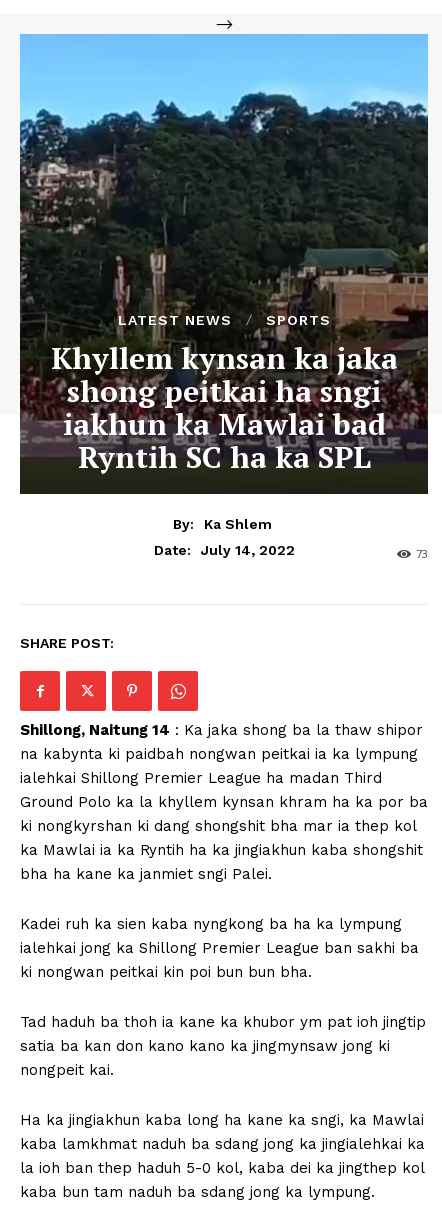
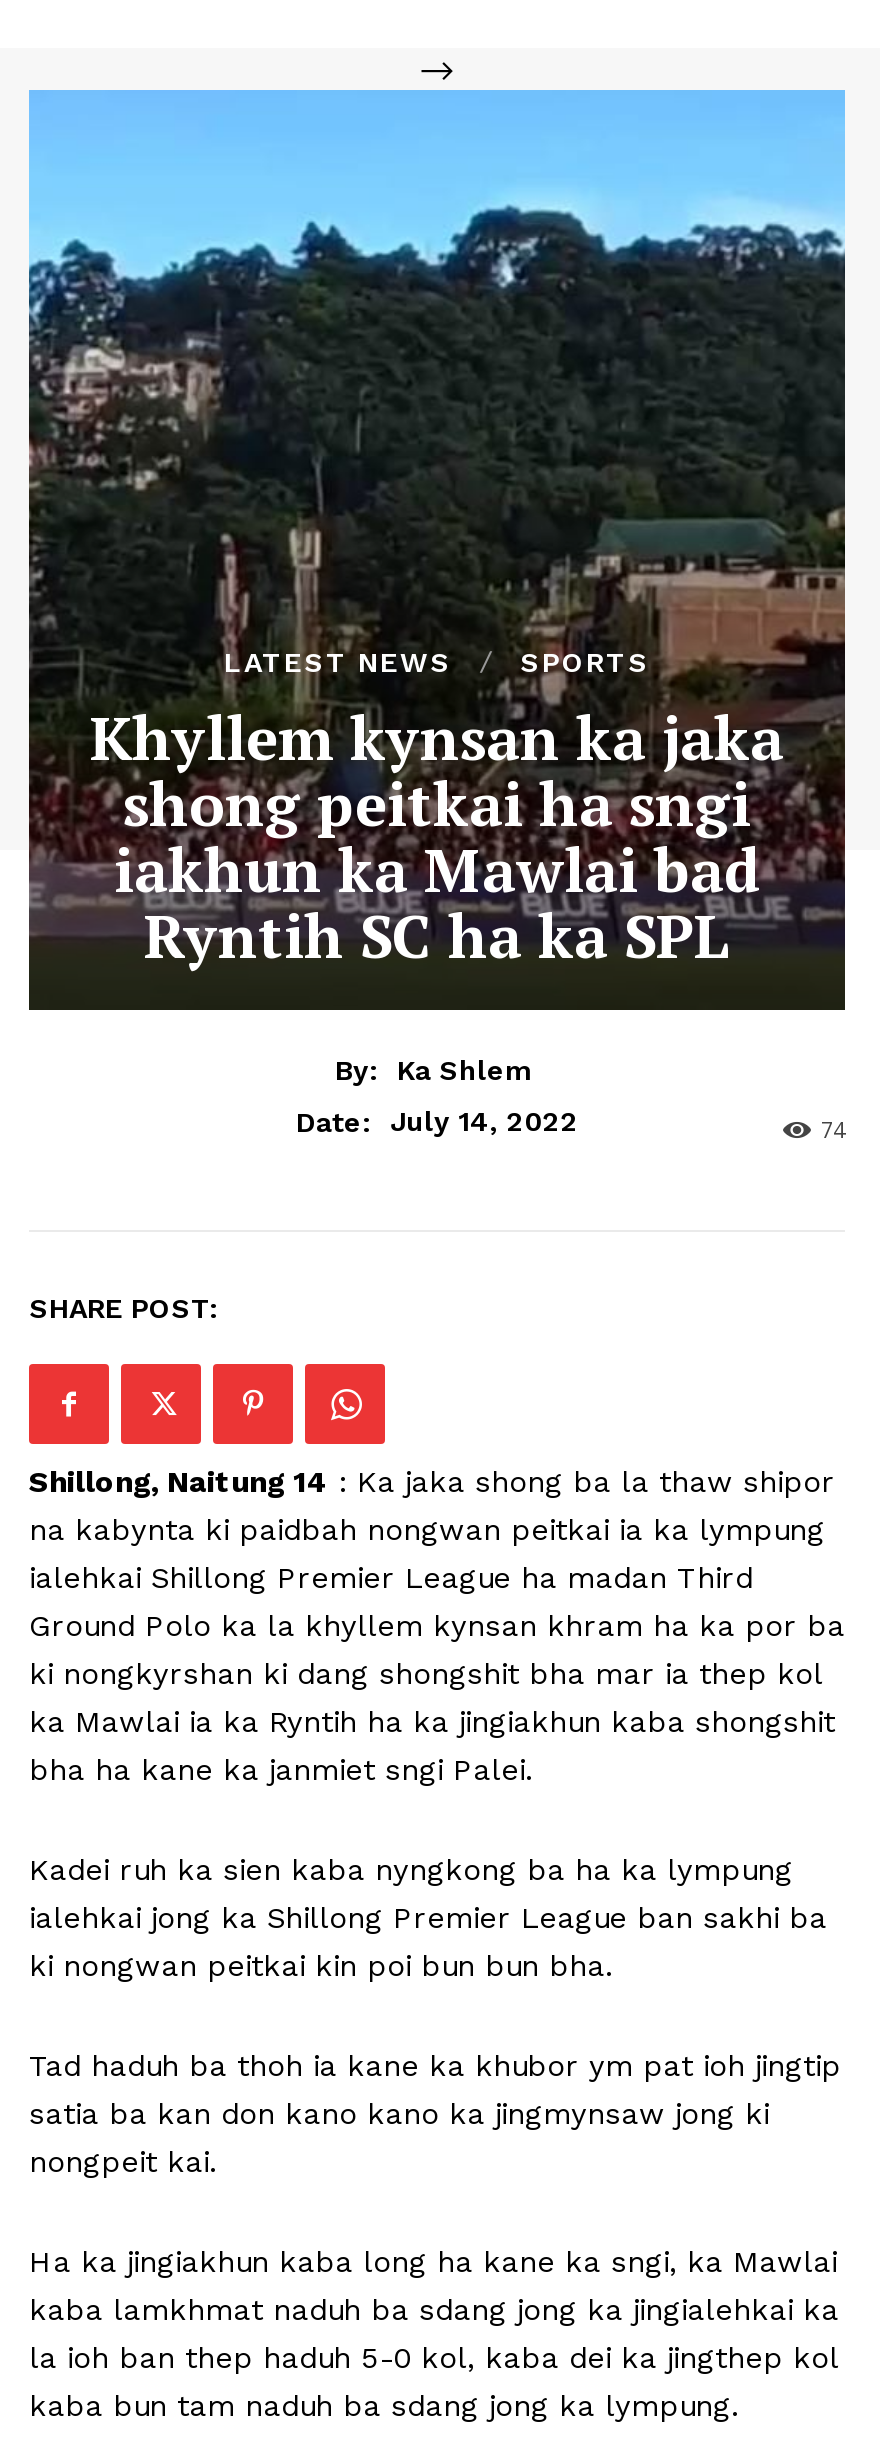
[416,546,428,561] 73 -> [821,1114,845,1144] 74

